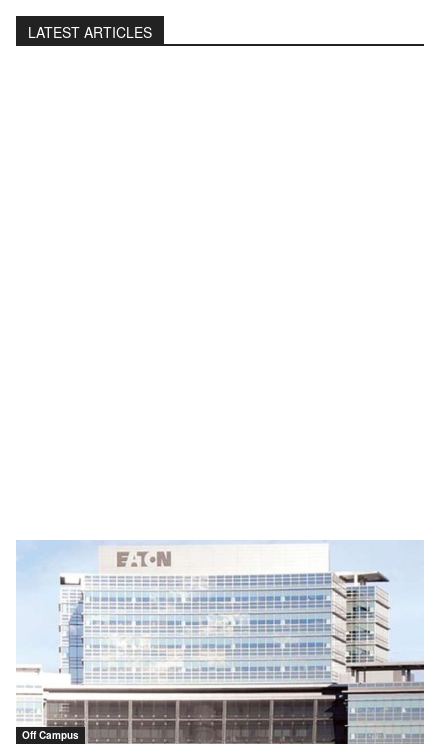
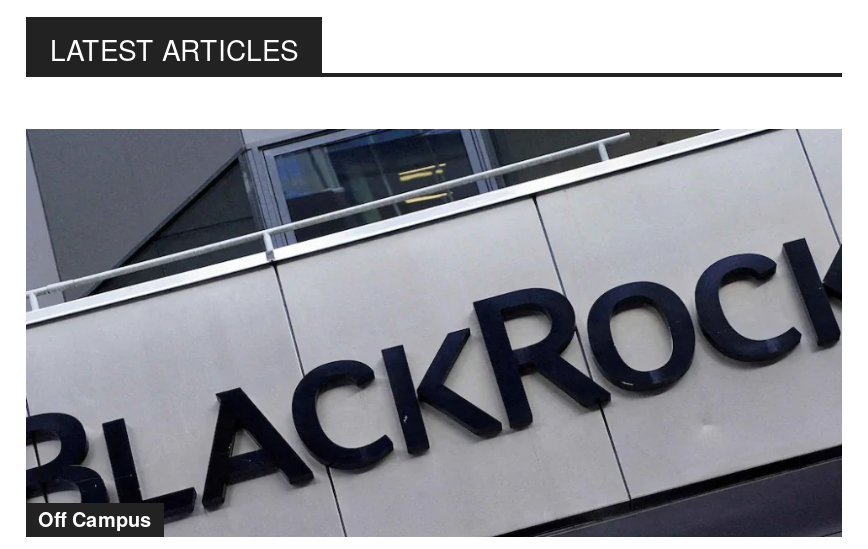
[16,540,425,745] [image] -> [24,127,844,539] [image]

